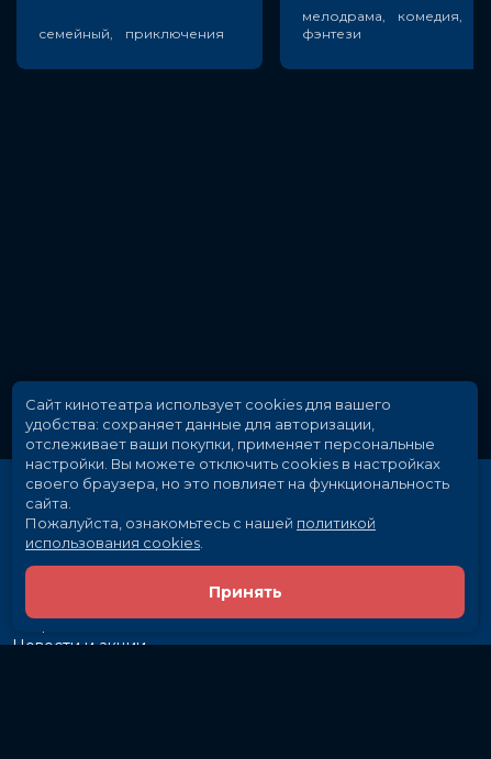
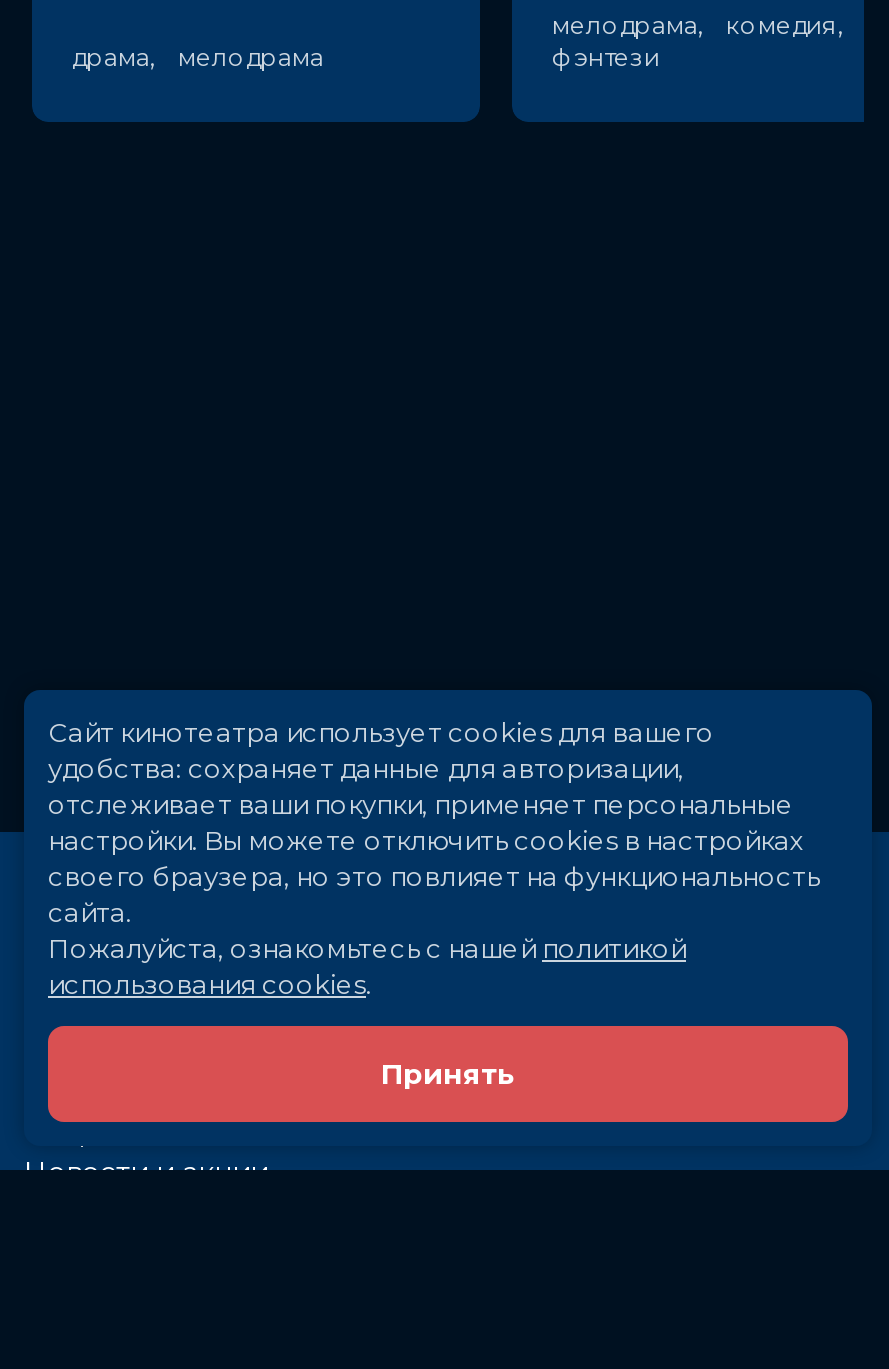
[38,25,224,42] семейный, приключения -> [72,42,324,72] драма, мелодрама

